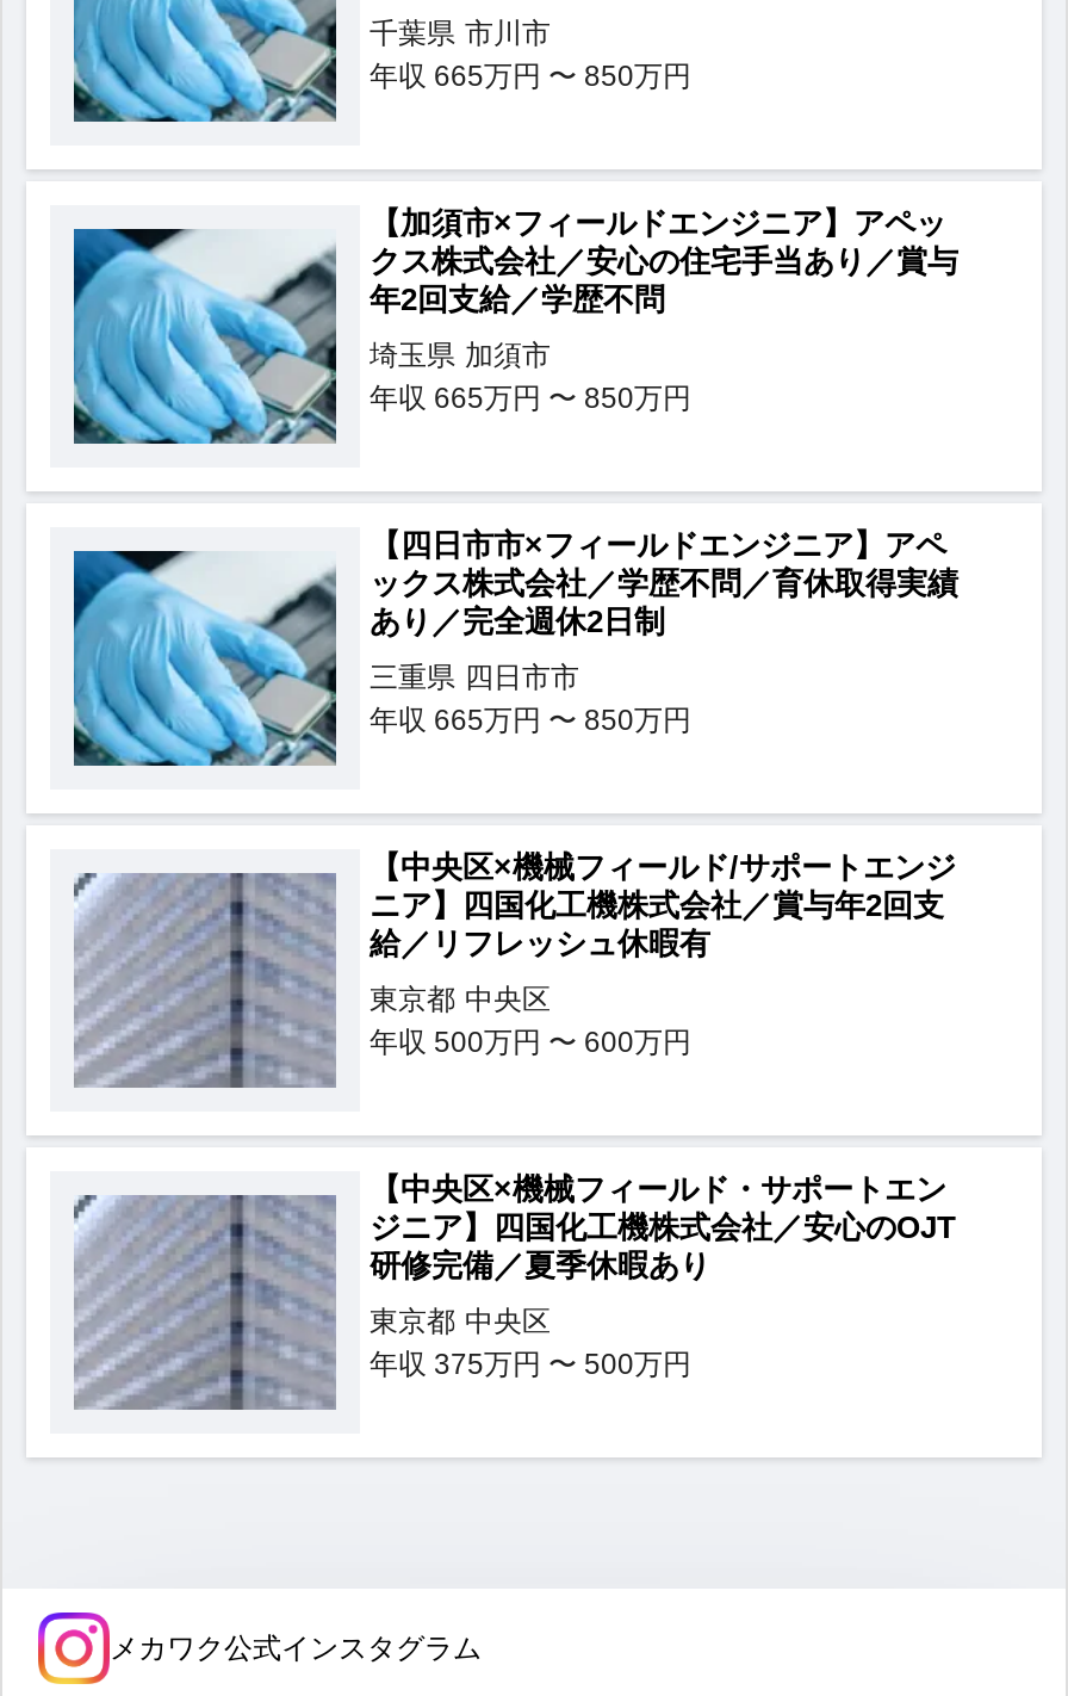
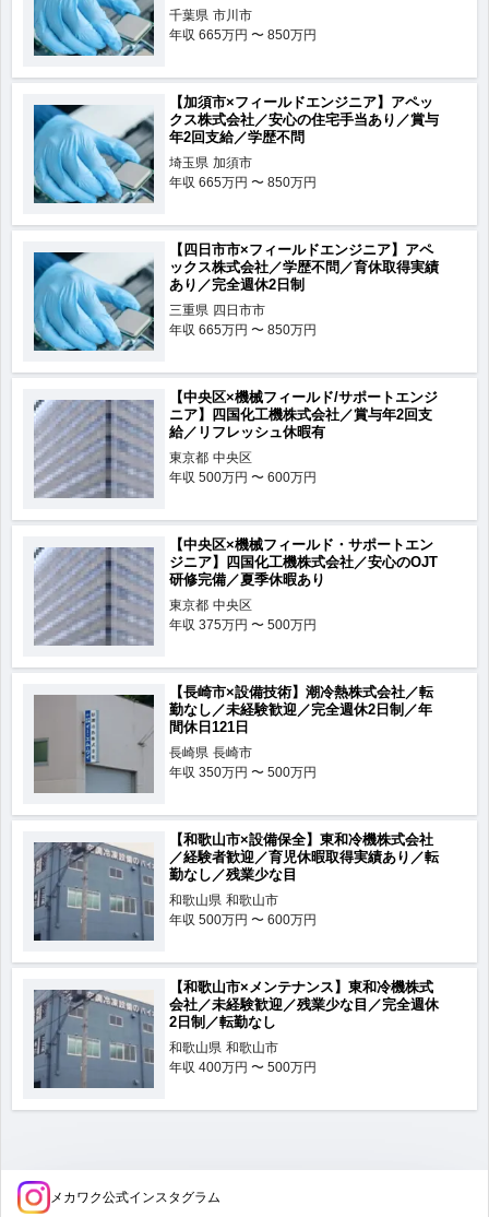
none -> [33,683,433,793] [image] | 【長崎市×設備技術】潮冷熱株式会社／転 | 勤なし／未経験歓迎／完全週休2日制／年 | 間休日121日 | 長崎県 長崎市 | 年収350万円 〜 500万円
none -> [33,831,439,942] [image] | 【和歌山市×設備保全】東和冷機株式会社 | ／経験者歓迎／育児休暇取得実績あり／転 | 勤なし／残業少な目 | 和歌山県 和歌山市 | 年収500万円 〜 600万円
none -> [33,978,439,1089] [image] | 【和歌山市×メンテナンス】東和冷機株式 | 会社／未経験歓迎／残業少な目／完全週休 | 2日制／転勤なし | 和歌山県 和歌山市 | 年収400万円 〜 500万円

